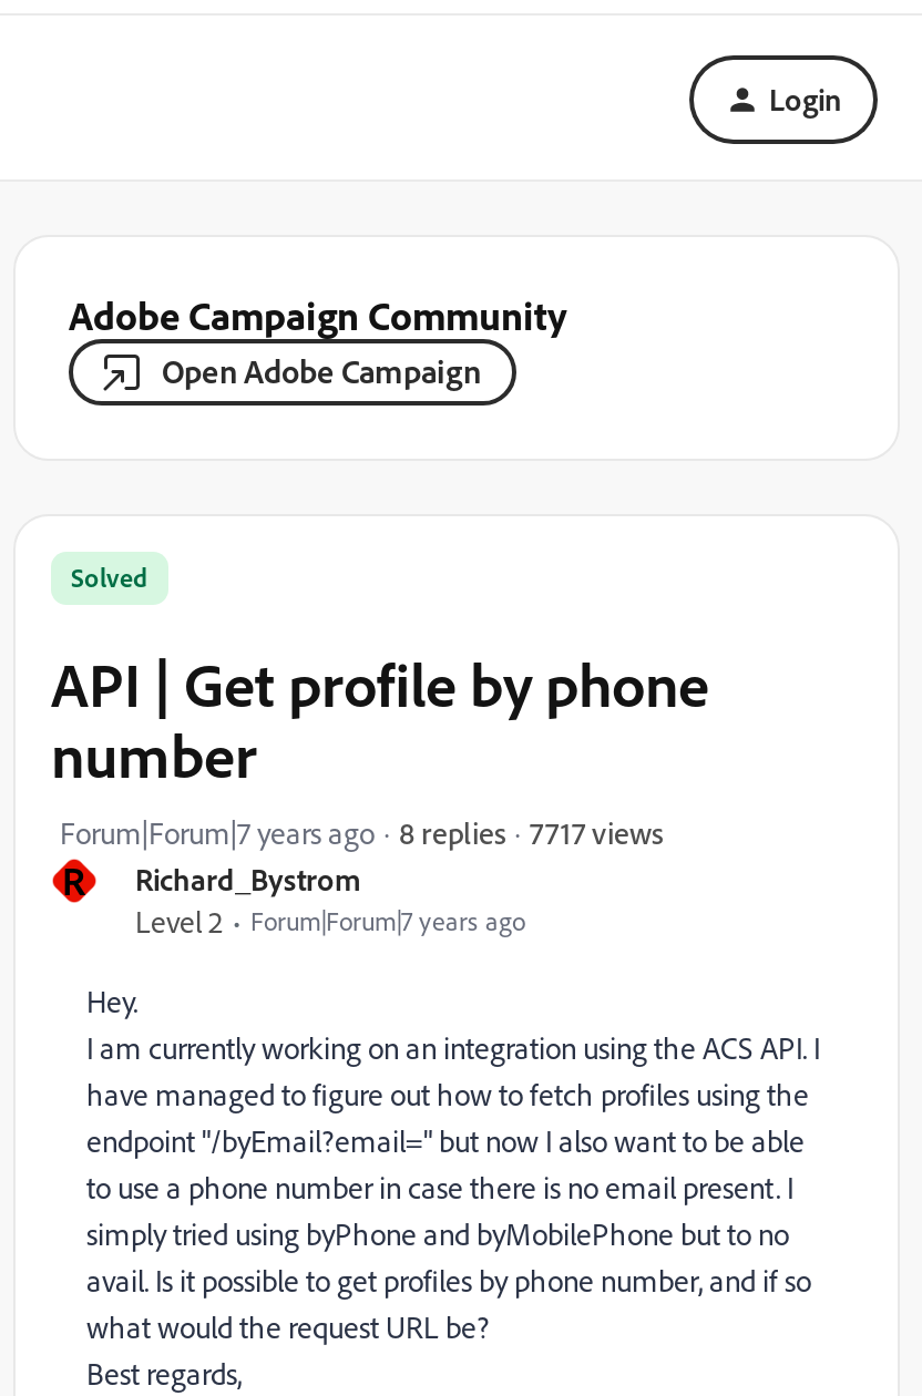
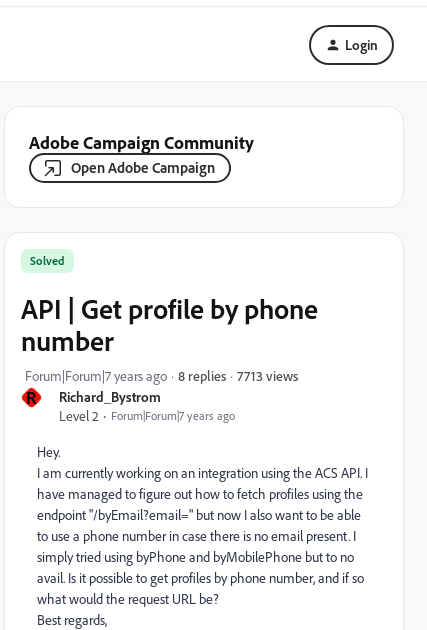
[530,812,663,850] 7717 views -> [237,366,298,383] 7713 views

